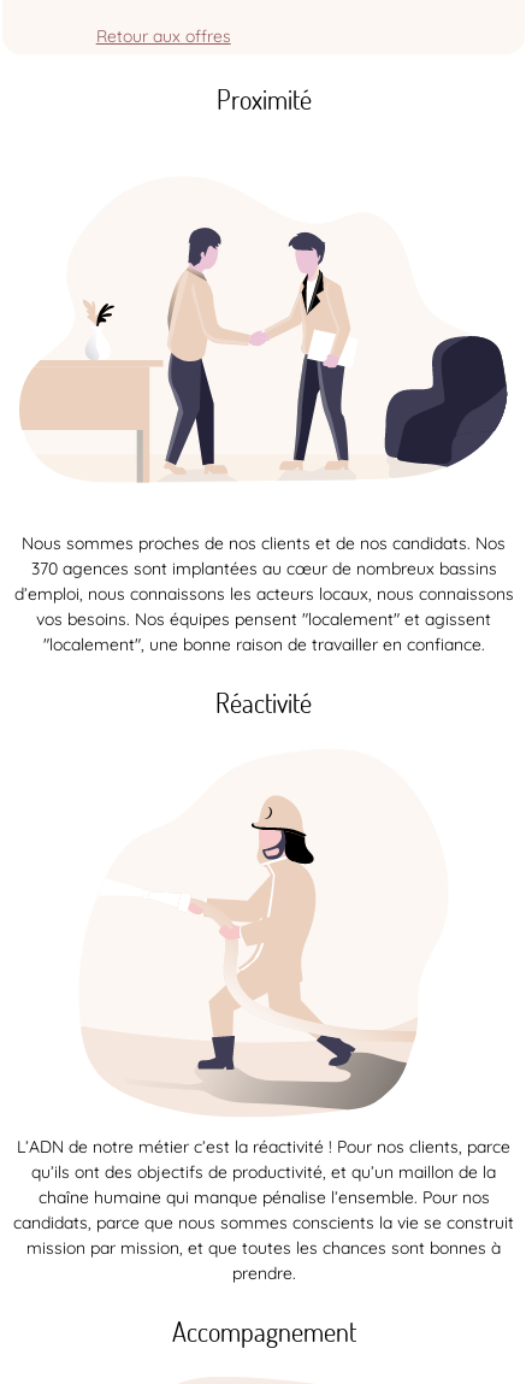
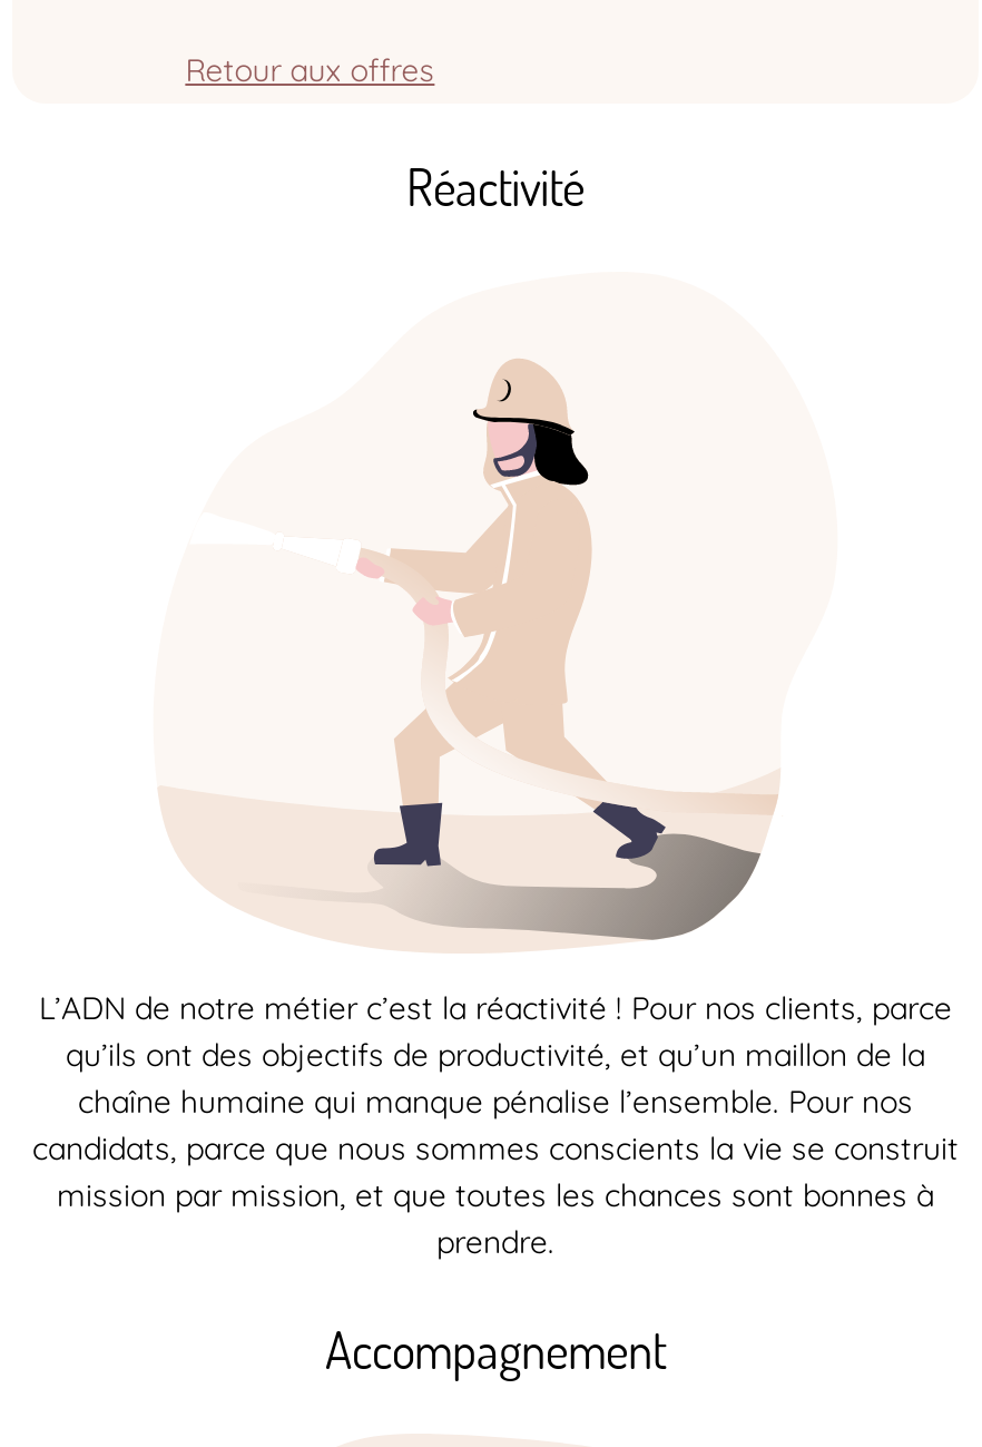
[216,83,311,116] Proximité -> none
[19,226,270,482] [image] -> none
[282,231,350,469] [image] -> none
[384,335,509,469] [image] -> none
[14,533,513,656] Nous sommes proches de nos clients et de nos candidats. Nos | 370 agences sont implantées au cœur de nombreux bassins | d’emploi, nous connaissons les acteurs locaux, nous connaissons | vos besoins. Nos équipes pensent "localement" et agissent | "localement", une bonne raison de travailler en confiance. -> none

